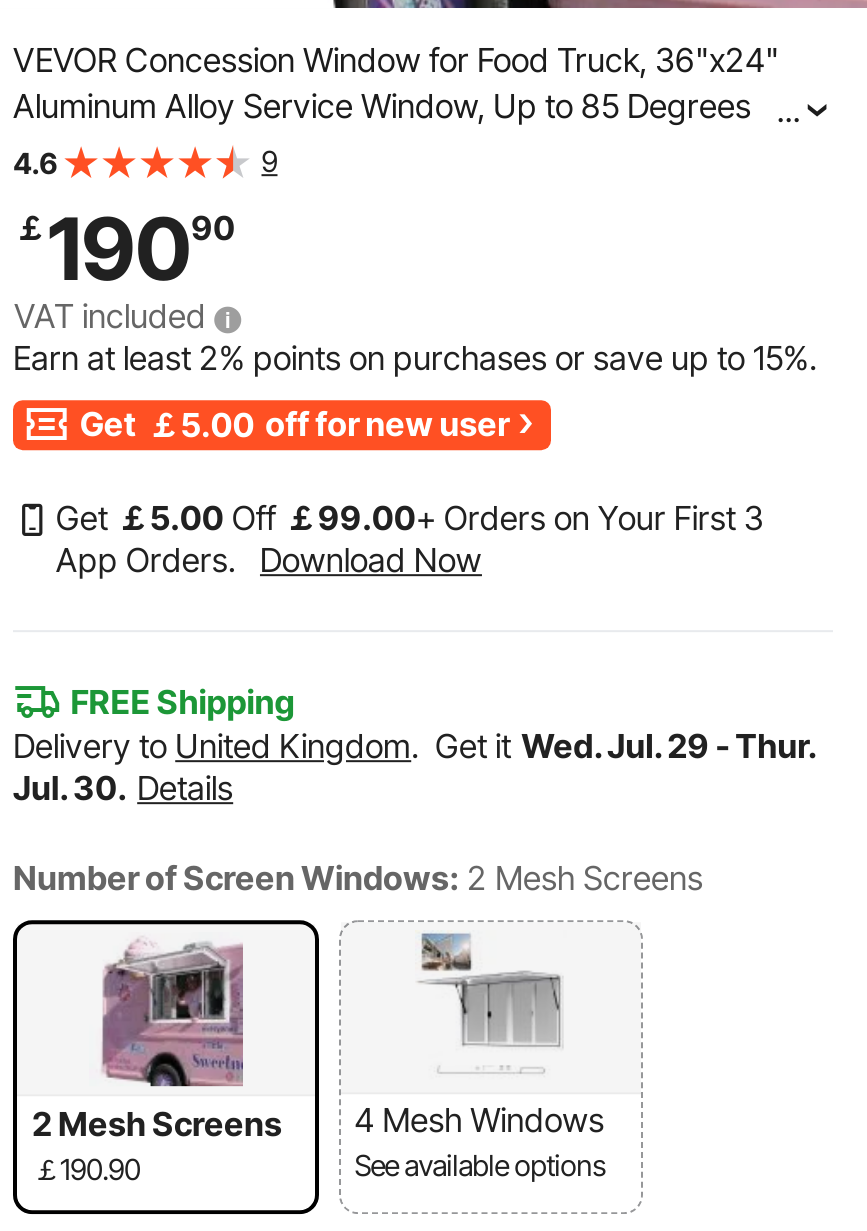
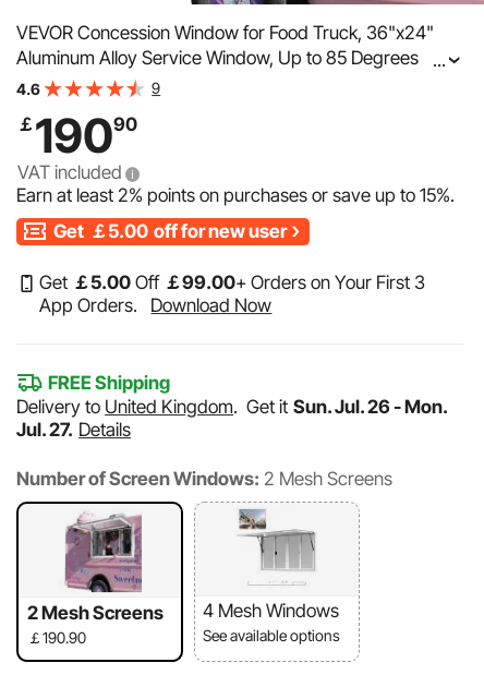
[13,727,816,767] Delivery to United Kingdom. Get it Wed. Jul. 29 - Thur. -> [16,396,447,418] Delivery to United Kingdom. Get it Sun. Jul. 26 - Mon.
[13,769,233,809] Jul. 30. Details -> [16,419,131,441] Jul. 27. Details

